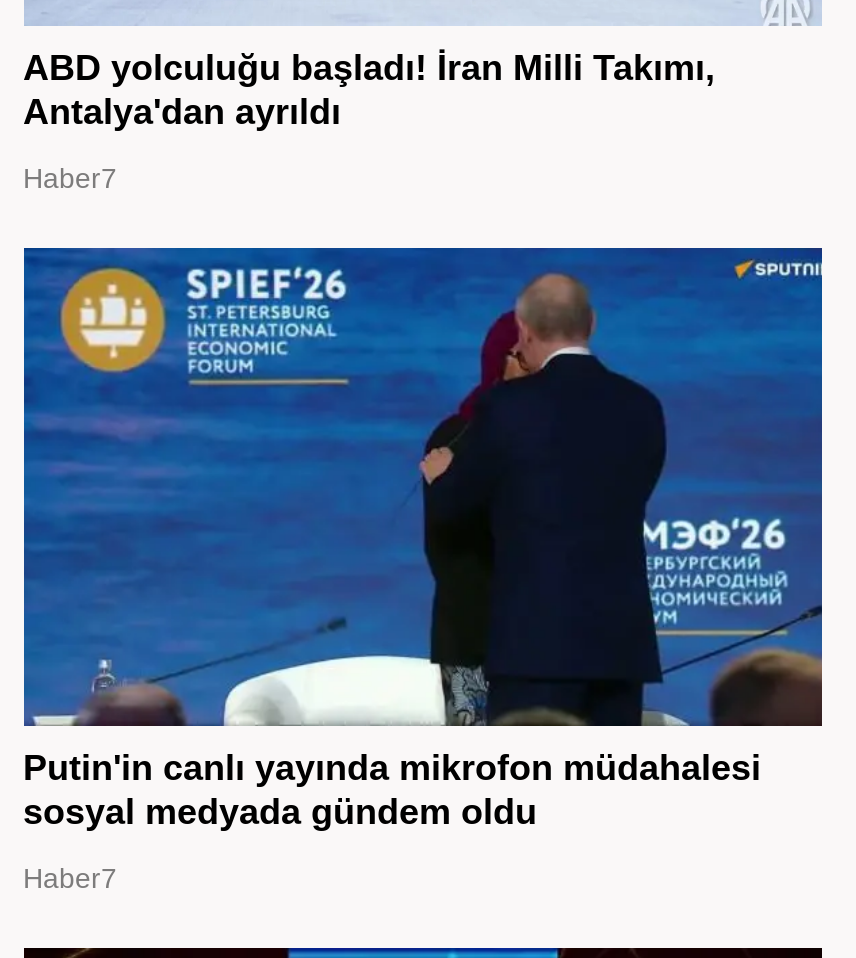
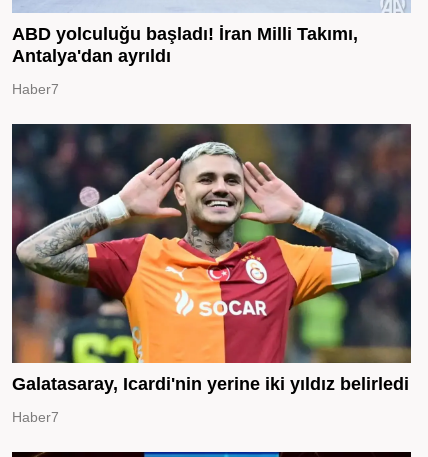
[22,246,824,832] [image] | Putin'in canlı yayında mikrofon müdahalesi | sosyal medyada gündem oldu -> [11,123,412,394] [image] | Galatasaray, Icardi'nin yerine iki yıldız belirledi

